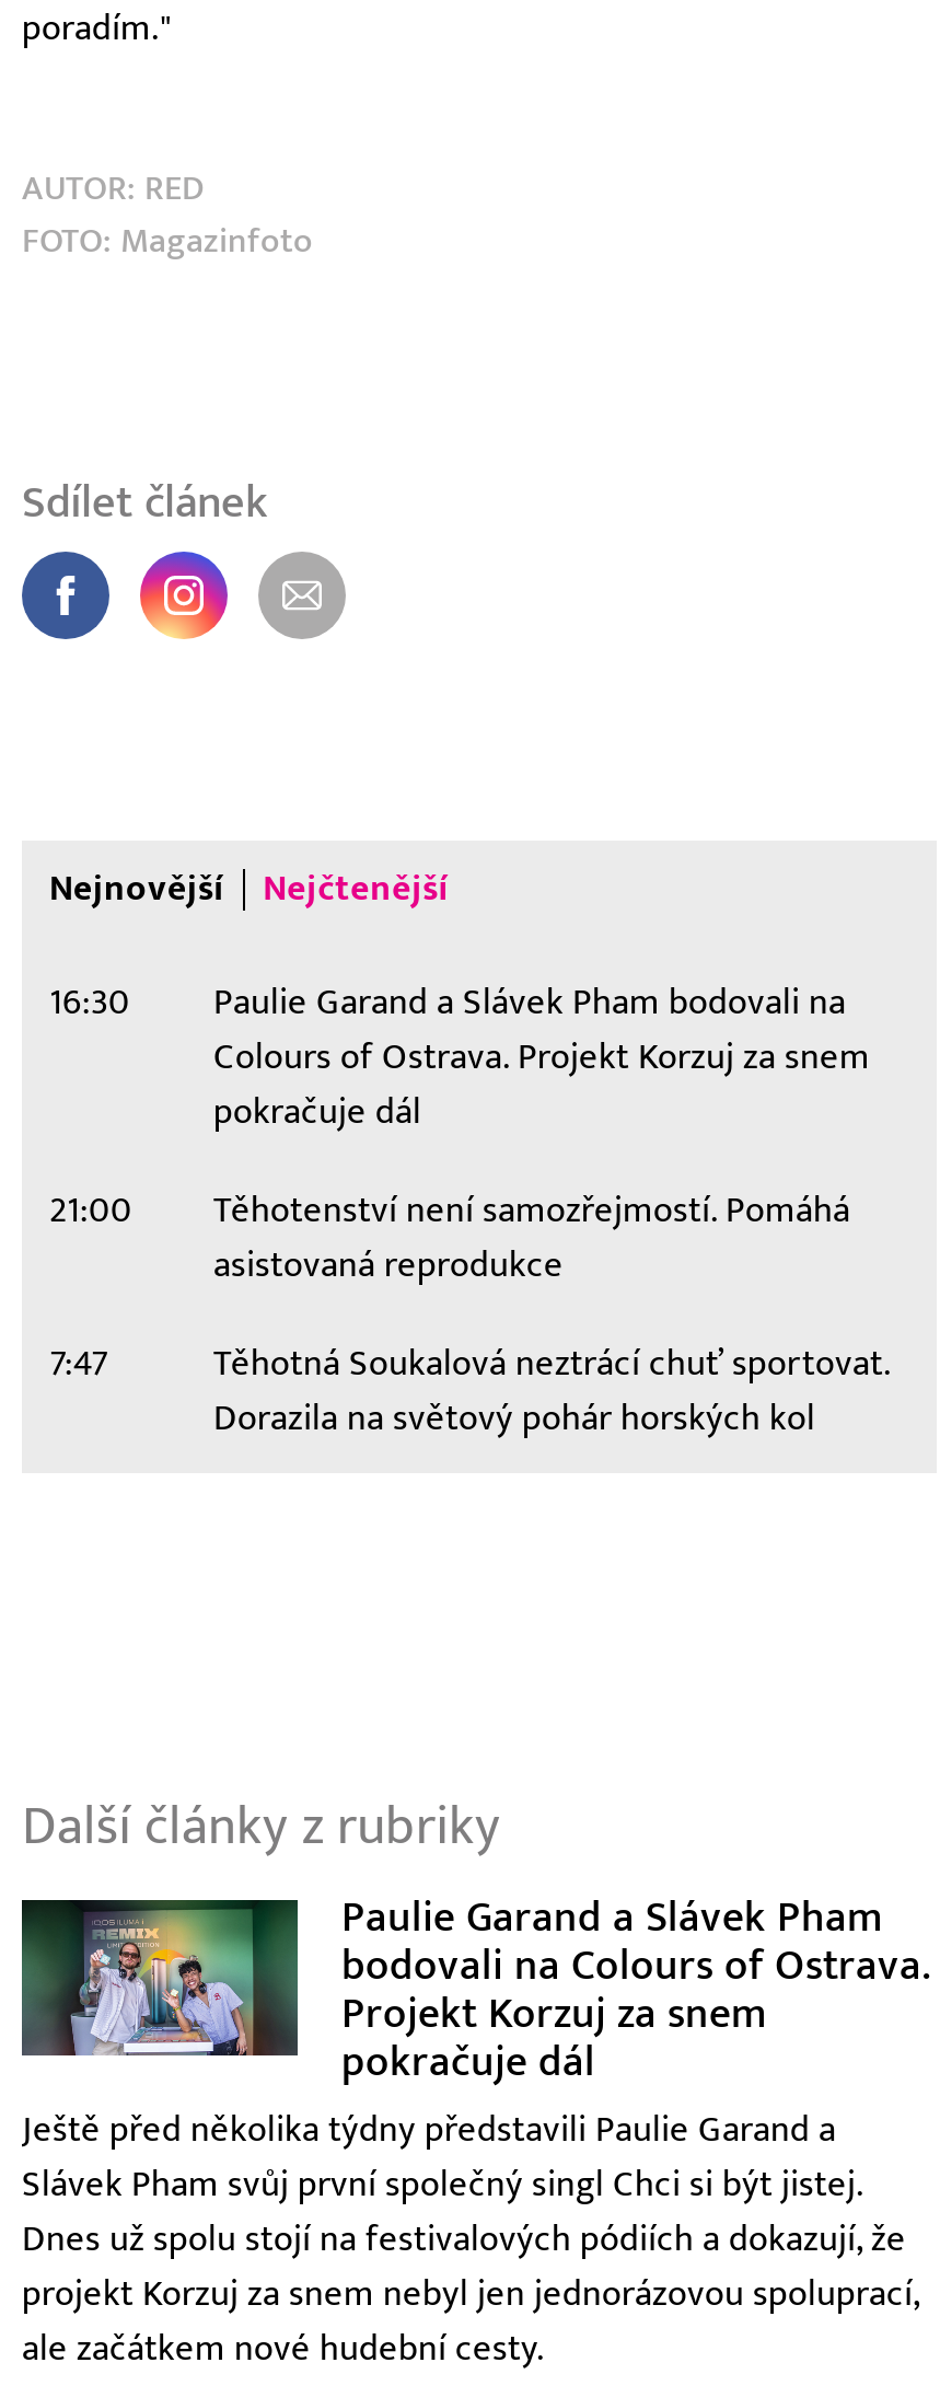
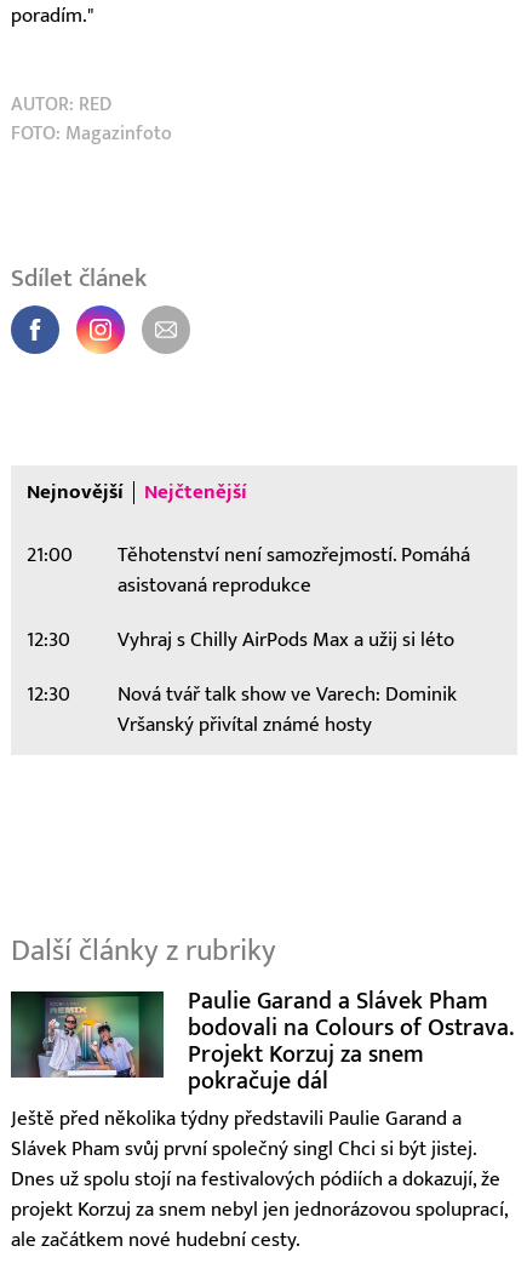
[49,980,870,1133] 16:30 | Paulie Garand a Slávek Pham bodovali na | Colours of Ostrava. Projekt Korzuj za snem | pokračuje dál -> none
moved [49,1188,850,1286] -> [26,542,469,597]: 21:00 | Těhotenství není samozřejmostí. Pomáhá | asistovaná reprodukce
[49,1341,890,1439] 7:47 | Těhotná Soukalová neztrácí chuť sportovat. | Dorazila na světový pohár horských kol -> [26,627,456,736] 12:30 | Vyhraj s Chilly AirPods Max a užij si léto | 12:30 | Nová tvář talk show ve Varech: Dominik | Vršanský přivítal známé hosty

